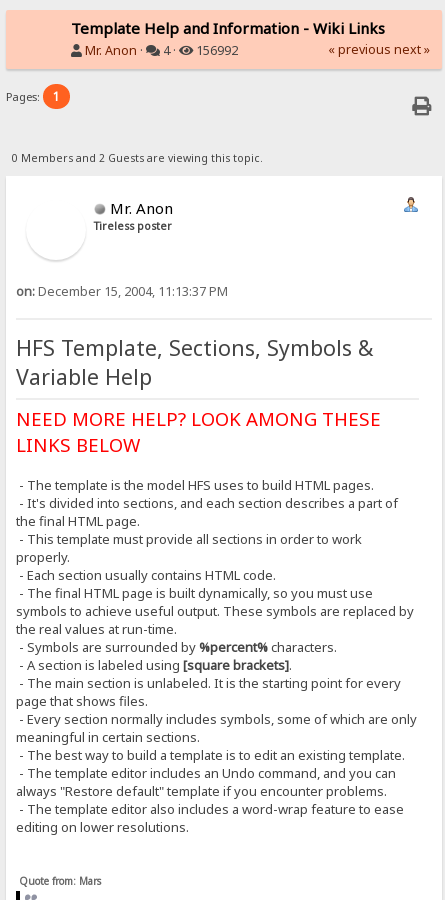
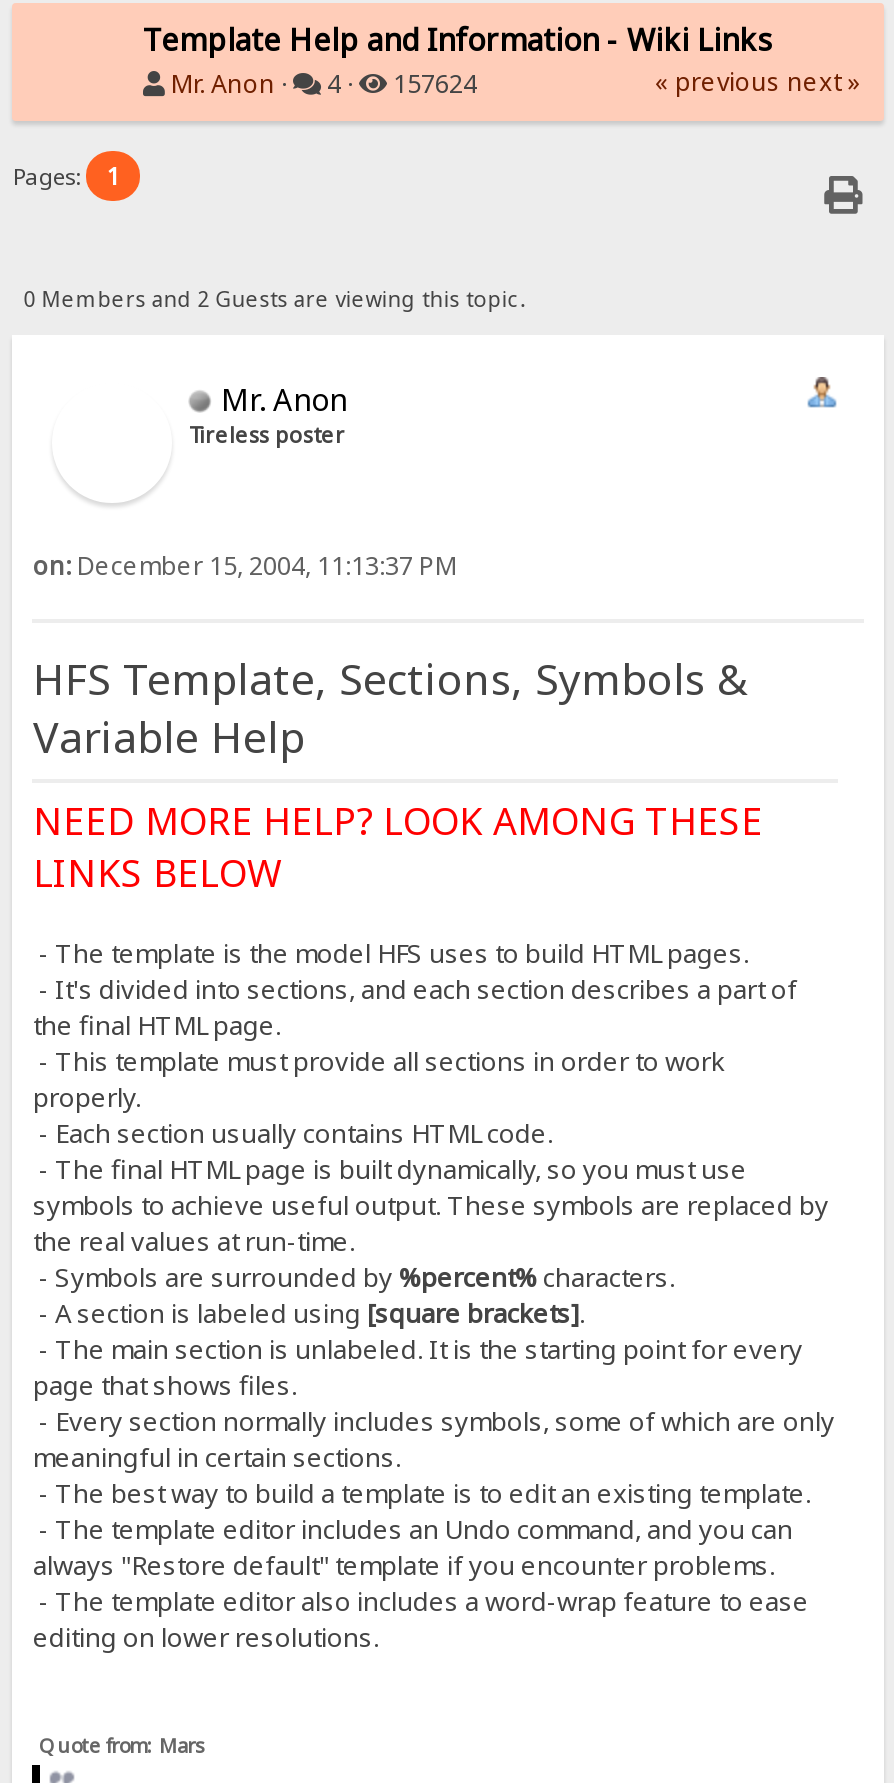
[85,42,238,59] Mr. Anon · 4 · 156992 -> [171,67,477,101] Mr. Anon · 4 · 157624

